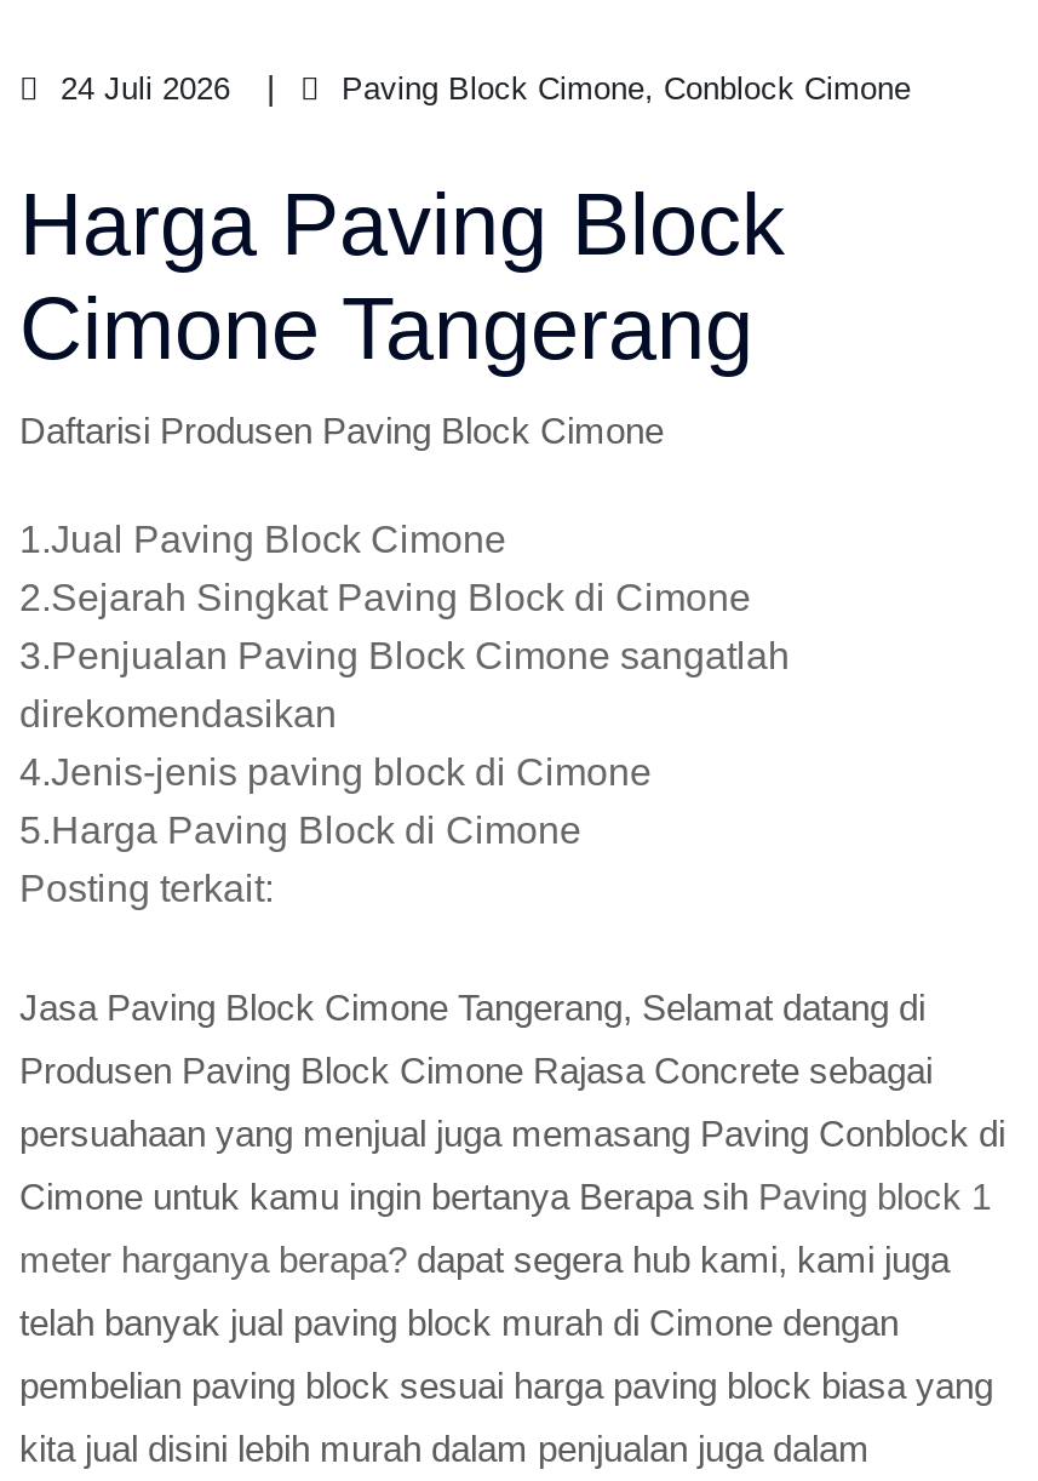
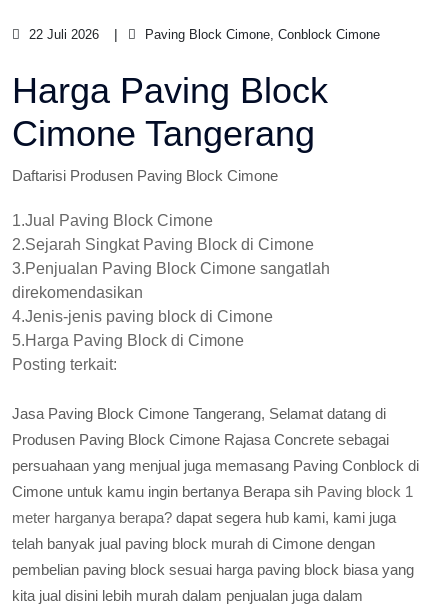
[51,70,230,107] 24 Juli 2026 -> [25,27,99,42] 22 Juli 2026

